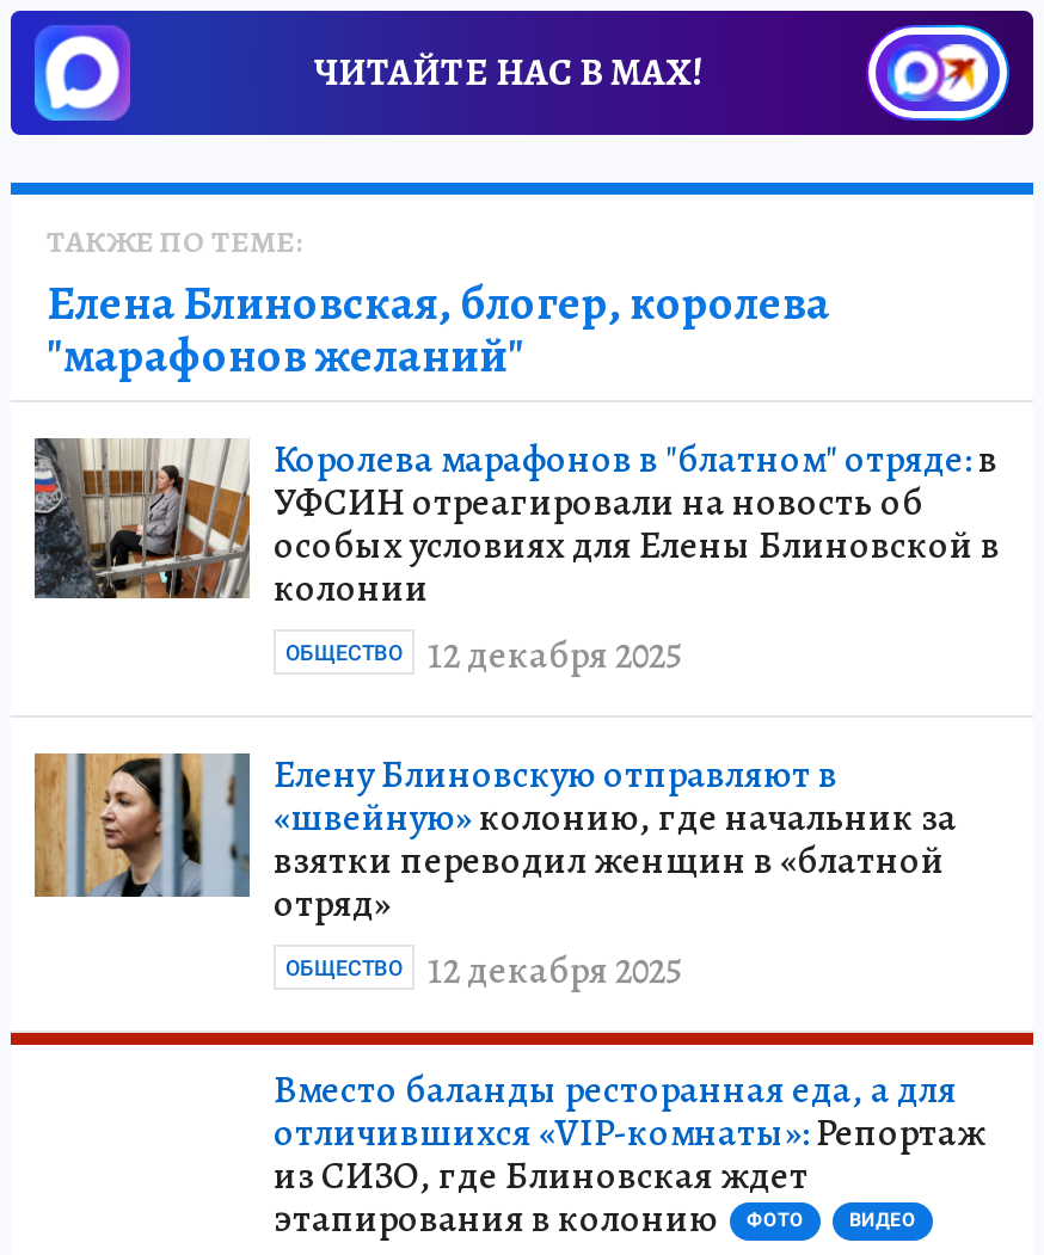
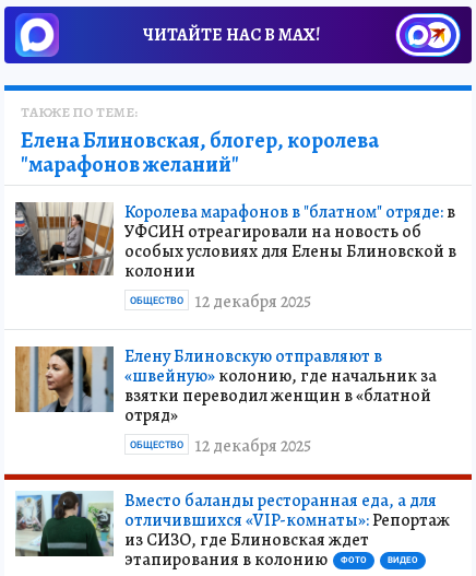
none -> [14,490,115,557] [image]

